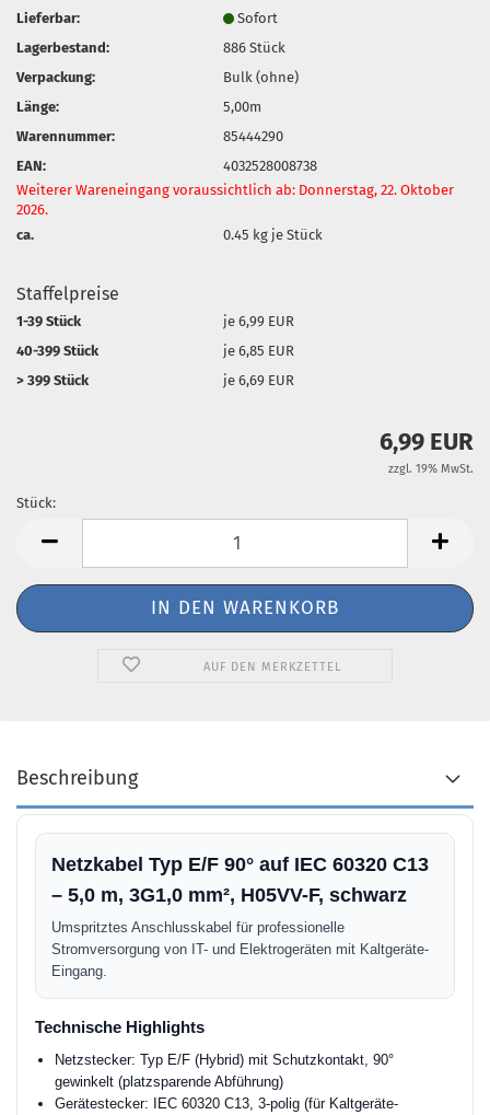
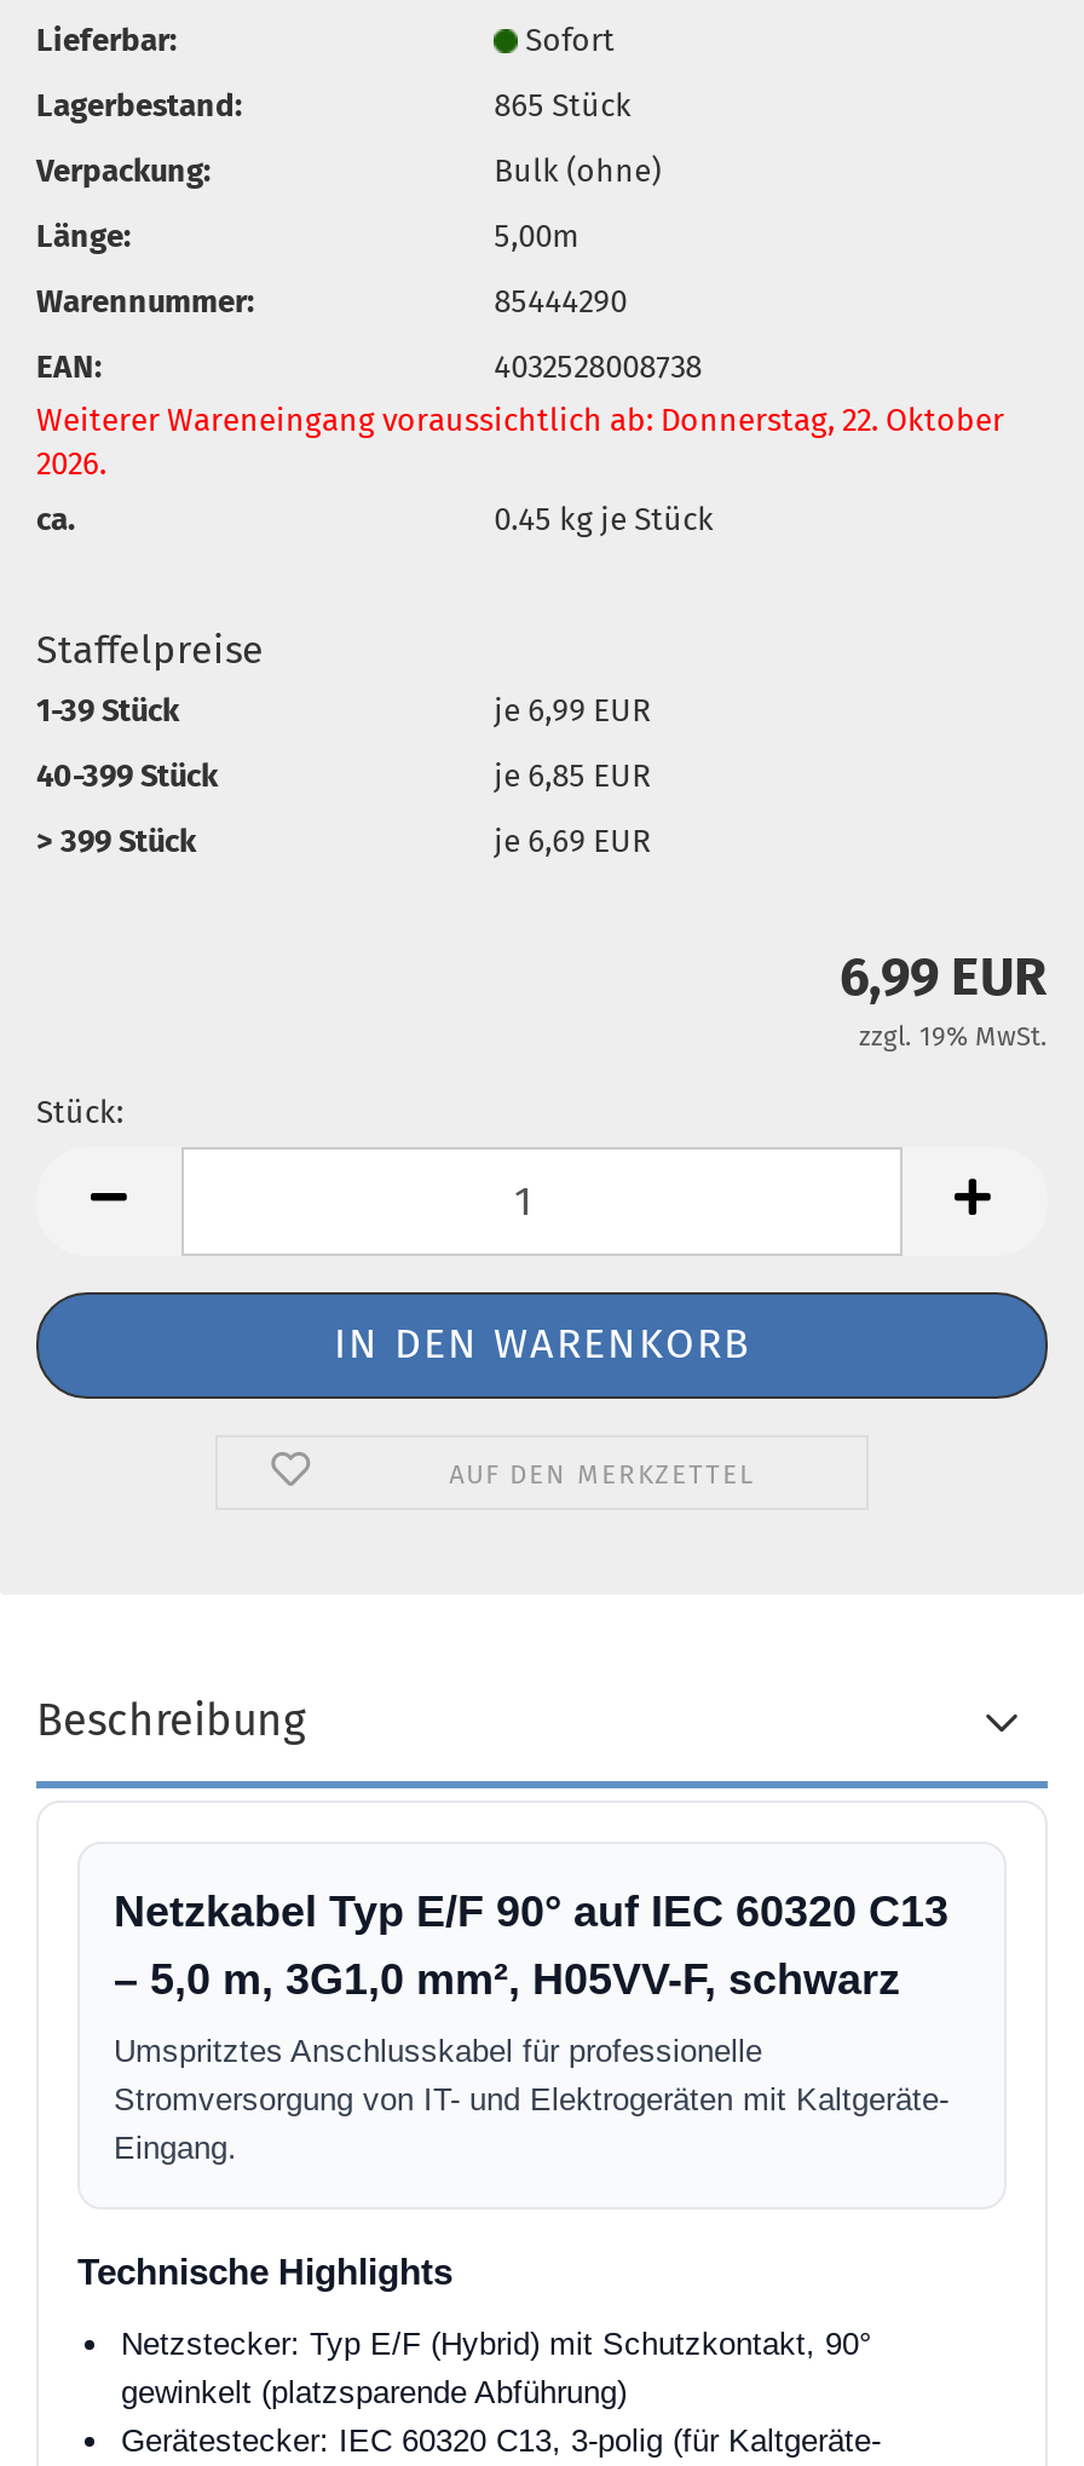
[223,39,286,55] 886 Stück -> [494,86,632,122] 865 Stück

